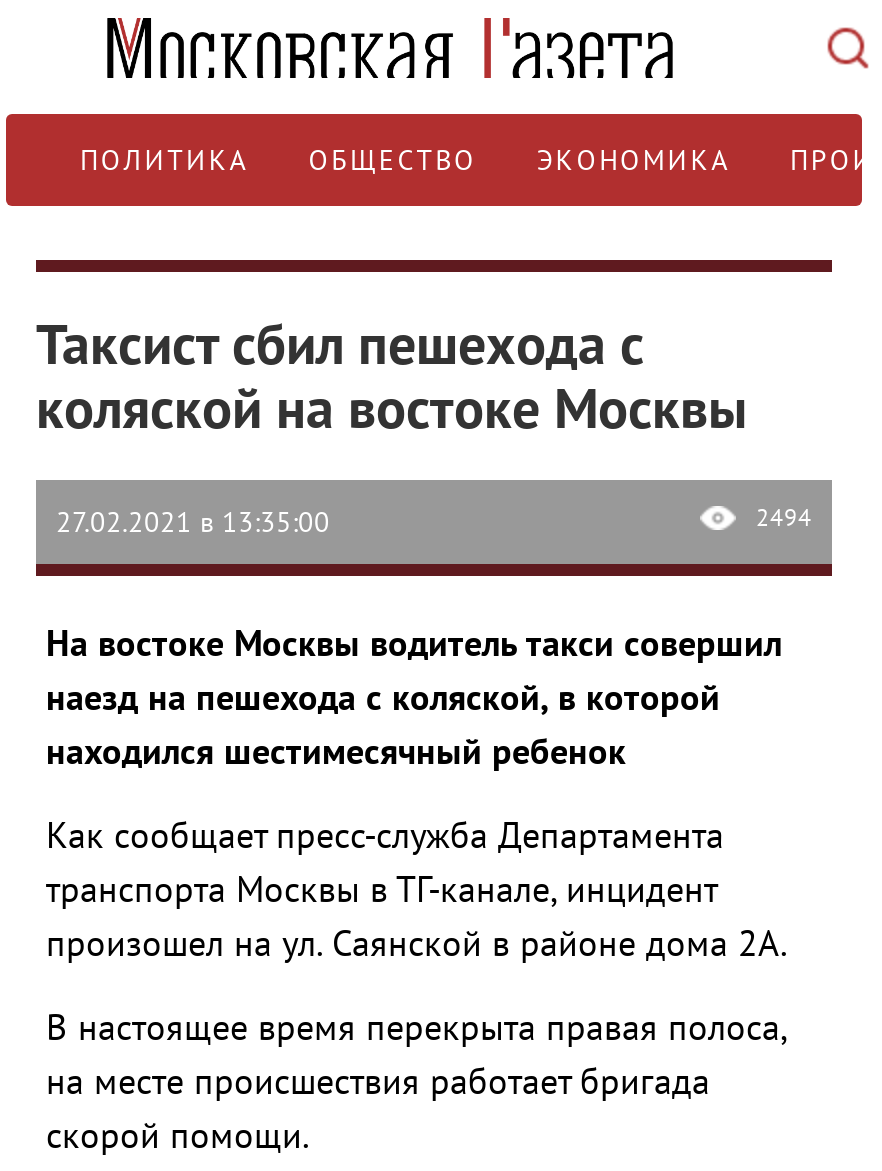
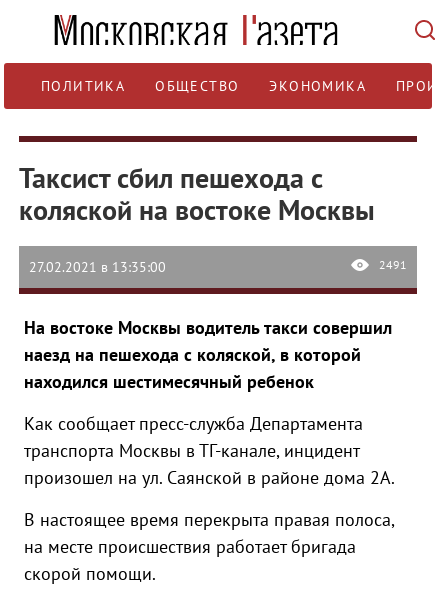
[756,502,812,532] 2494 -> [379,257,407,272] 2491

